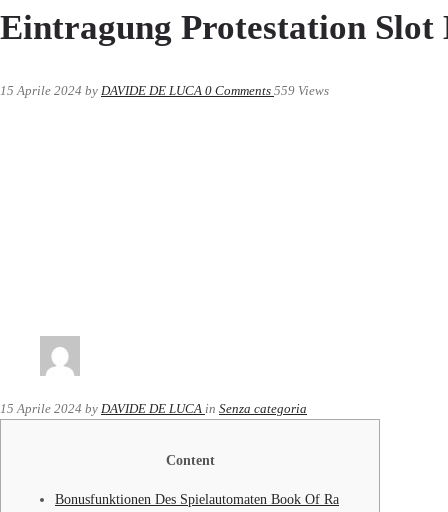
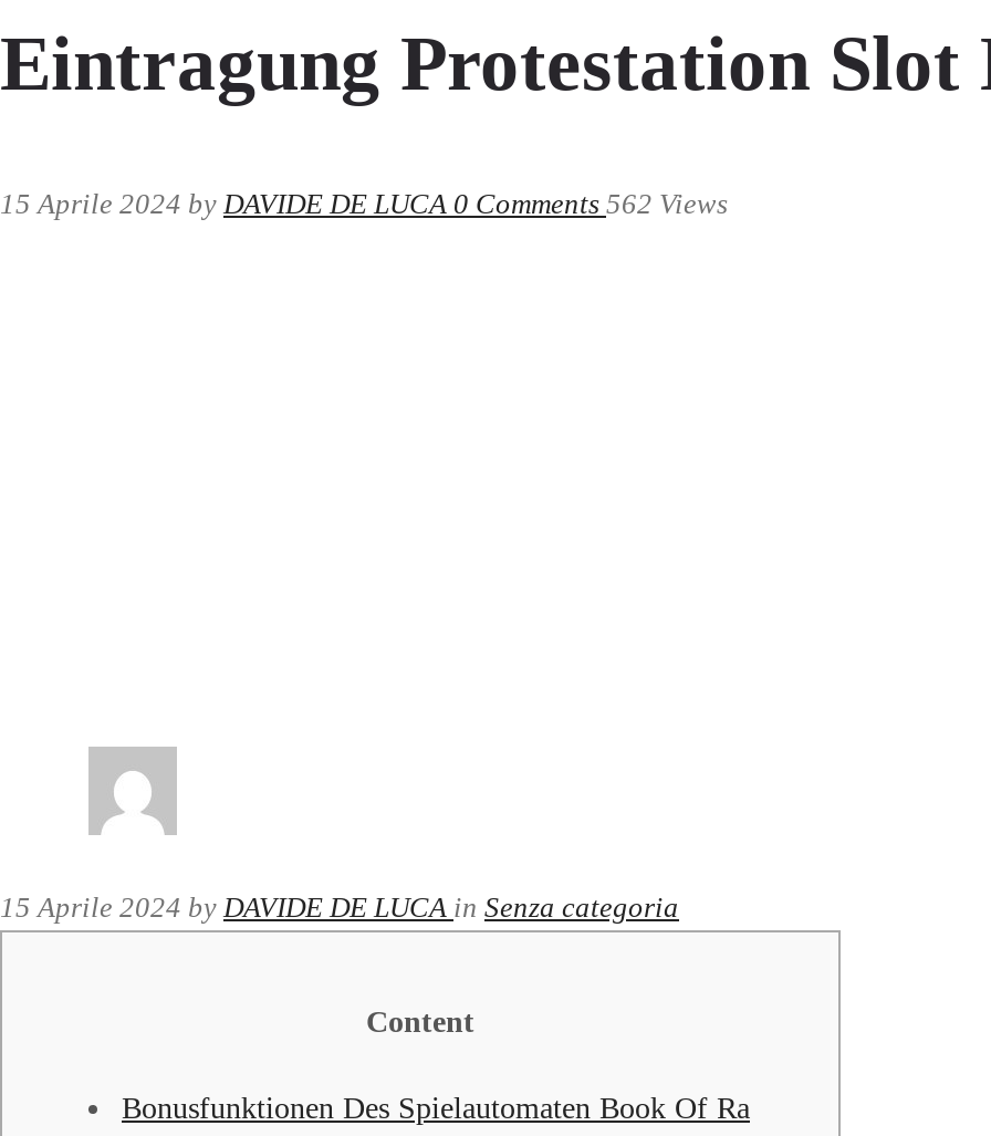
[0,83,329,98] 15 Aprile 2024 by DAVIDE DE LUCA 0 Comments 559 Views -> [0,187,728,220] 15 Aprile 2024 by DAVIDE DE LUCA 0 Comments 562 Views

